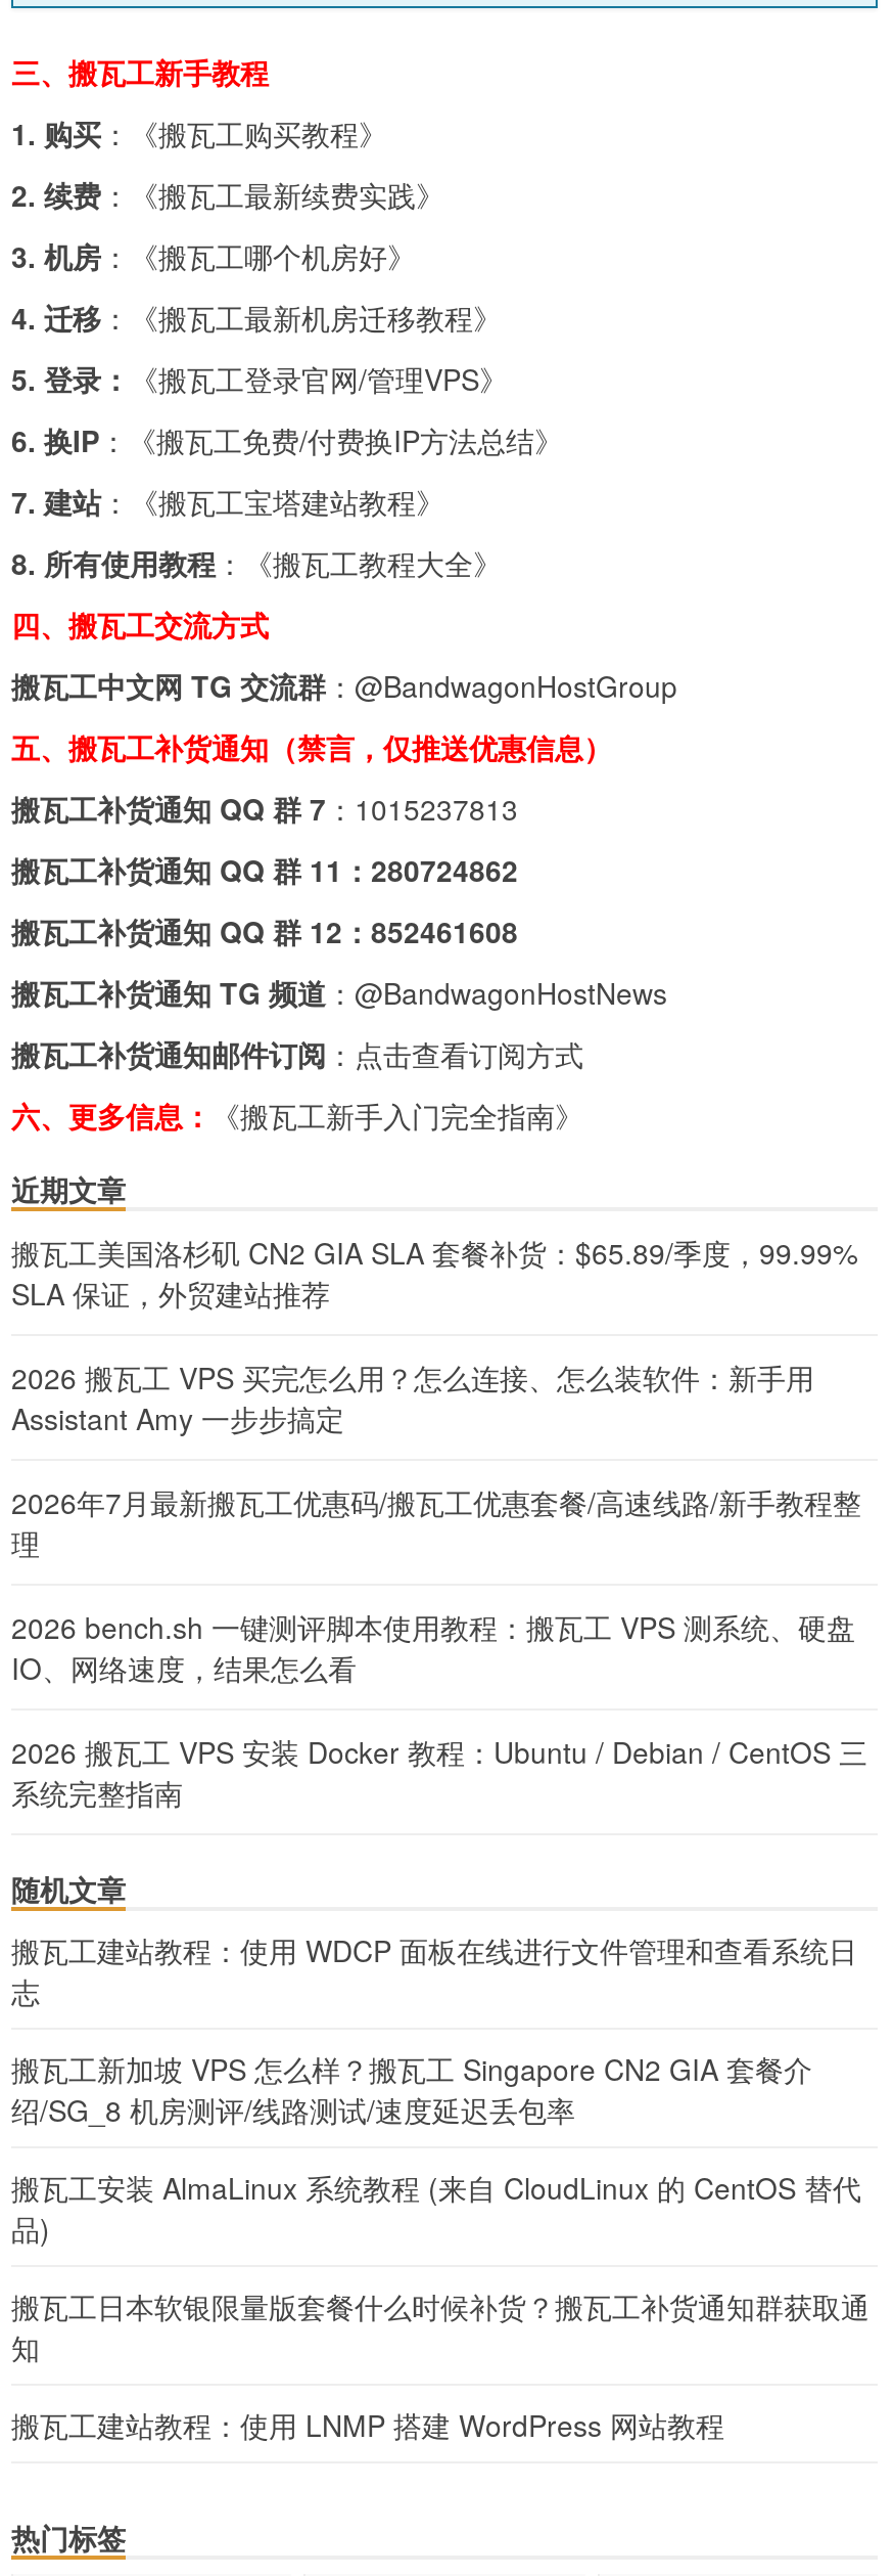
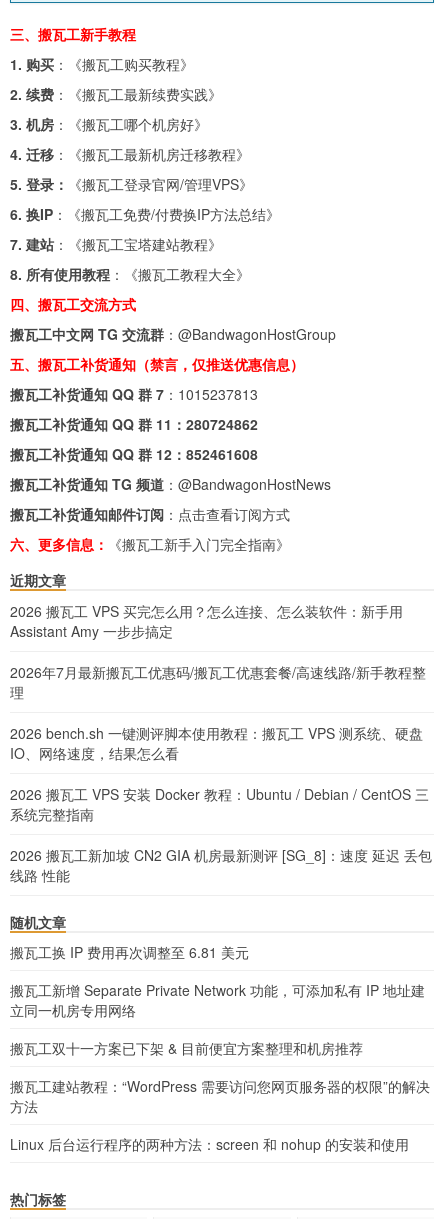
[11,1231,857,1313] 搬瓦工美国洛杉矶 CN2 GIA SLA 套餐补货：$65.89/季度，99.99% | SLA 保证，外贸建站推荐 -> none
moved [11,1356,867,1812] -> [10,601,429,824]: 2026 搬瓦工 VPS 买完怎么用？怎么连接、怎么装软件：新手用 | Assistant Amy 一步步搞定 | 2026年7月最新搬瓦工优惠码/搬瓦工优惠套餐/高速线路/新手教程整 | 理 | 2026 bench.sh 一键测评脚本使用教程：搬瓦工 VPS 测系统、硬盘 | IO、网络速度，结果怎么看 | 2026 搬瓦工 VPS 安装 Docker 教程：Ubuntu / Debian / CentOS 三 | 系统完整指南
none -> [10,845,432,885] 2026 搬瓦工新加坡 CN2 GIA 机房最新测评 [SG_8]：速度 延迟 丢包 | 线路 性能
[11,1928,857,2010] 搬瓦工建站教程：使用 WDCP 面板在线进行文件管理和查看系统日 | 志 -> [10,942,249,962] 搬瓦工换 IP 费用再次调整至 6.81 美元
[11,2047,812,2129] 搬瓦工新加坡 VPS 怎么样？搬瓦工 Singapore CN2 GIA 套餐介 | 绍/SG_8 机房测评/线路测试/速度延迟丢包率 -> [10,980,425,1020] 搬瓦工新增 Separate Private Network 功能，可添加私有 IP 地址建 | 立同一机房专用网络
[11,2166,861,2248] 搬瓦工安装 AlmaLinux 系统教程 (来自 CloudLinux 的 CentOS 替代 | 品) -> [10,1038,363,1058] 搬瓦工双十一方案已下架 & 目前便宜方案整理和机房推荐
[11,2284,870,2366] 搬瓦工日本软银限量版套餐什么时候补货？搬瓦工补货通知群获取通 | 知 -> [10,1076,430,1116] 搬瓦工建站教程：“WordPress 需要访问您网页服务器的权限”的解决 | 方法
[11,2403,724,2444] 搬瓦工建站教程：使用 LNMP 搭建 WordPress 网站教程 -> [10,1134,409,1154] Linux 后台运行程序的两种方法：screen 和 nohup 的安装和使用

